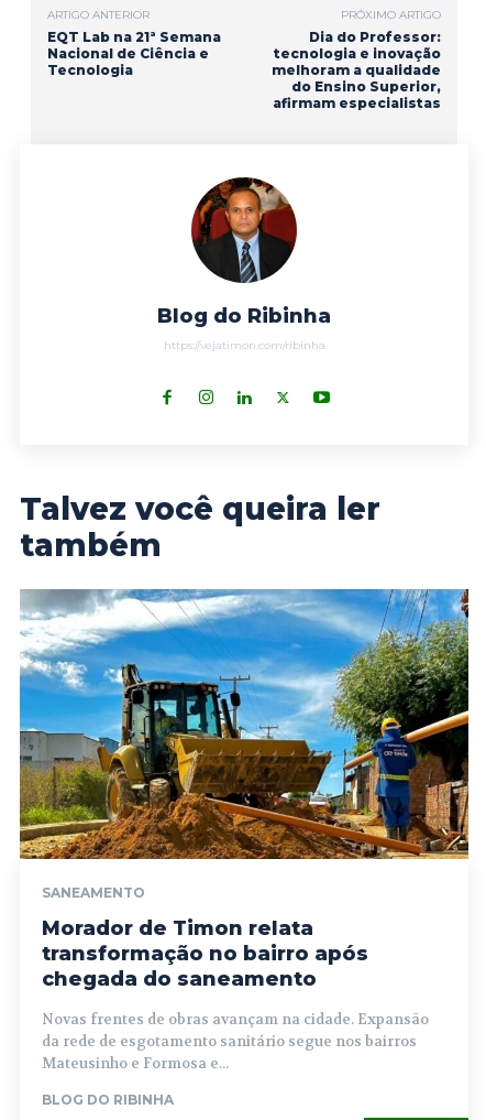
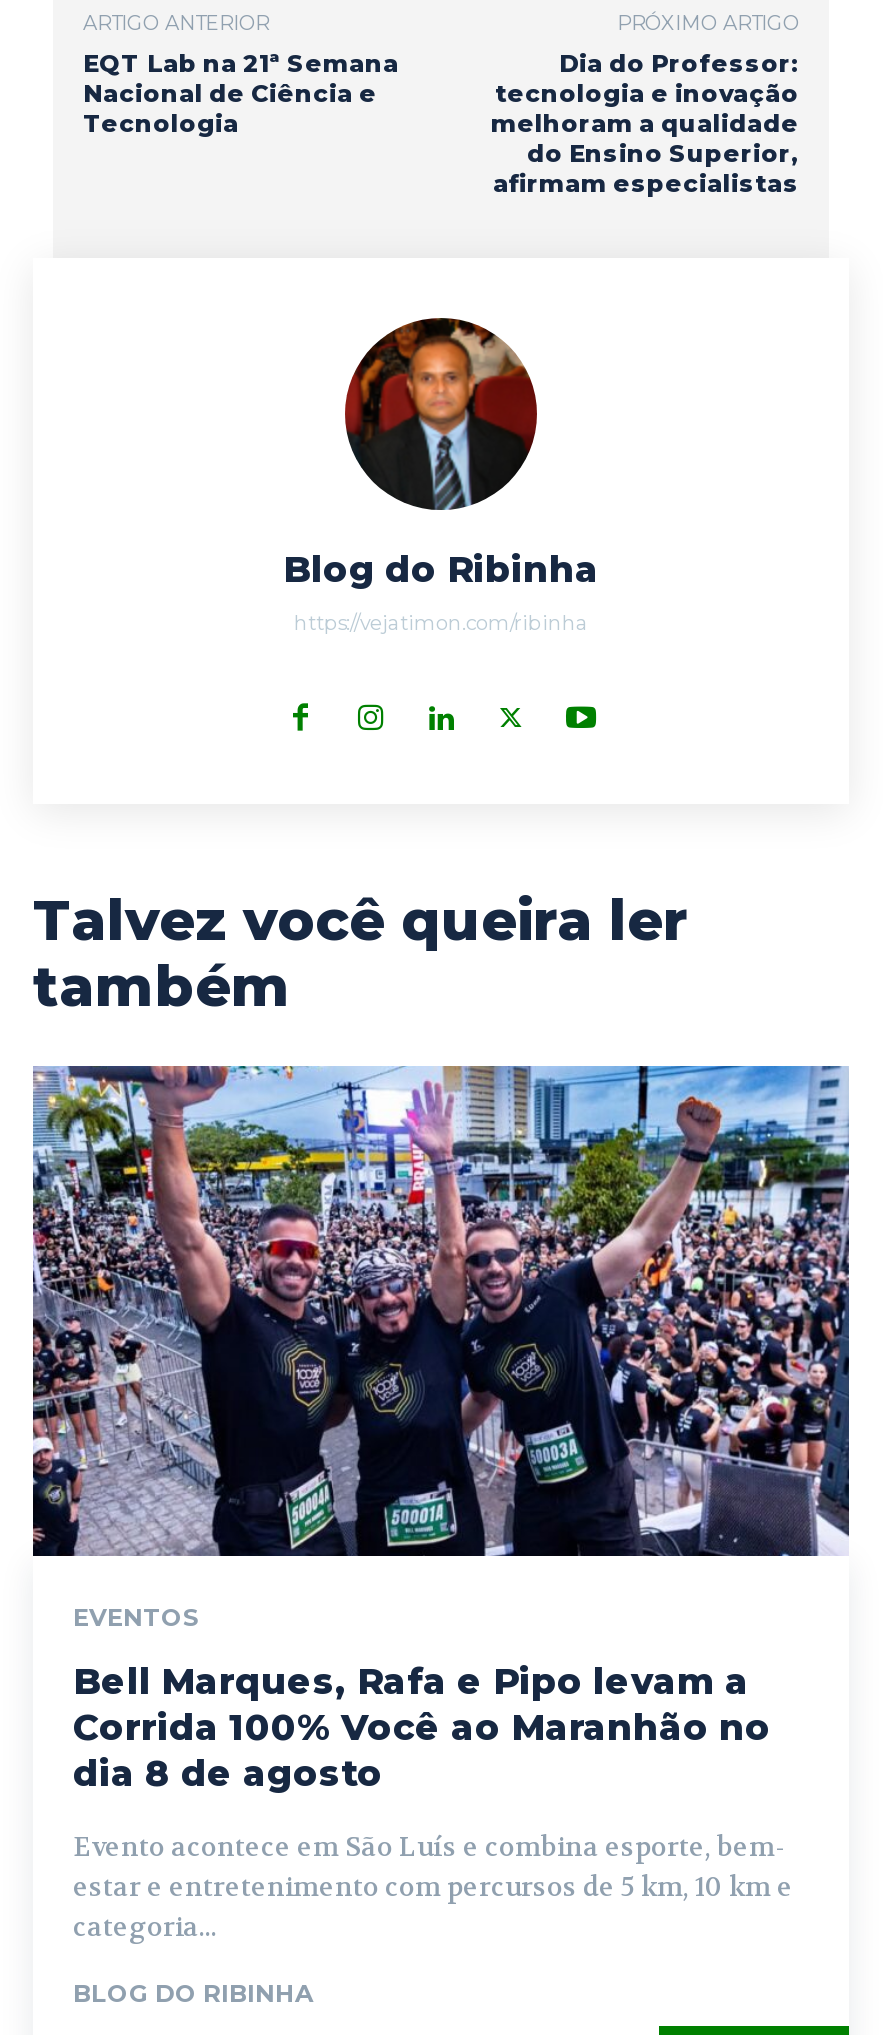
[19,588,470,901] [image] | SANEAMENTO -> [31,1064,851,1632] [image] | EVENTOS
[42,916,368,991] Morador de Timon relata | transformação no bairro após | chegada do saneamento -> [73,1660,771,1796] Bell Marques, Rafa e Pipo levam a | Corrida 100% Você ao Maranhão no | dia 8 de agosto
[42,1010,429,1073] Novas frentes de obras avançam na cidade. Expansão | da rede de esgotamento sanitário segue nos bairros | Mateusinho e Formosa e... -> [73,1830,793,1944] Evento acontece em São Luís e combina esporte, bem- | estar e entretenimento com percursos de 5 km, 10 km e | categoria...

